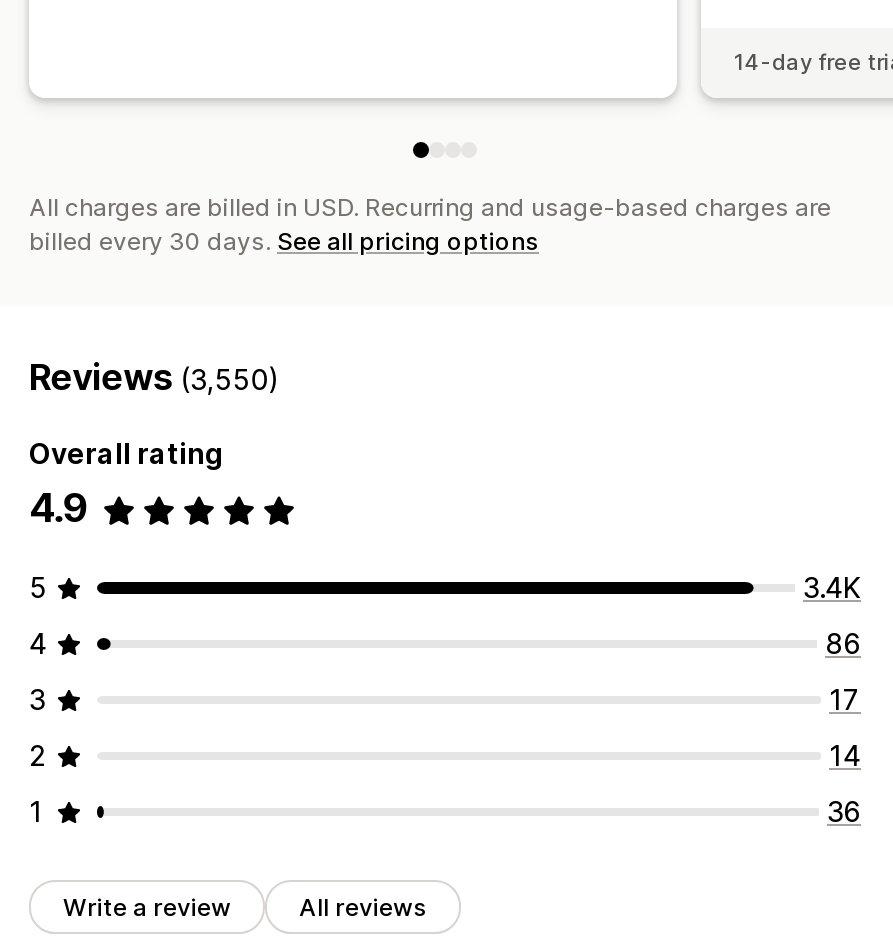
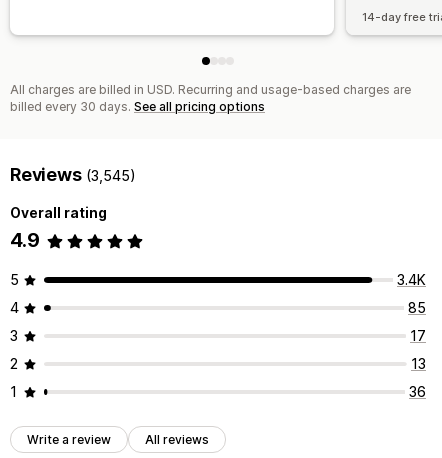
[29,357,280,399] Reviews (3,550) -> [10,164,136,185] Reviews (3,545)
[825,627,861,661] 86 -> [408,299,426,316] 85
[829,739,861,773] 14 -> [411,355,426,372] 13

